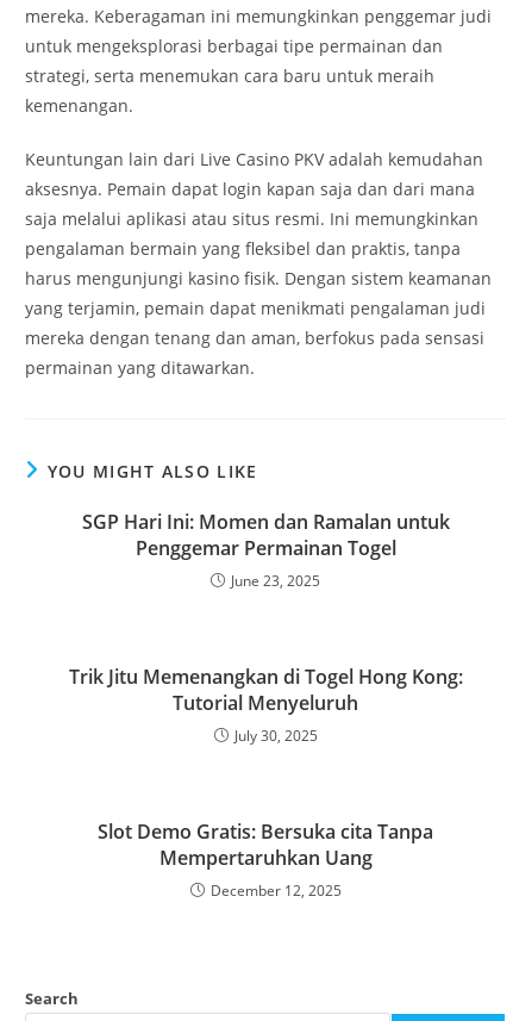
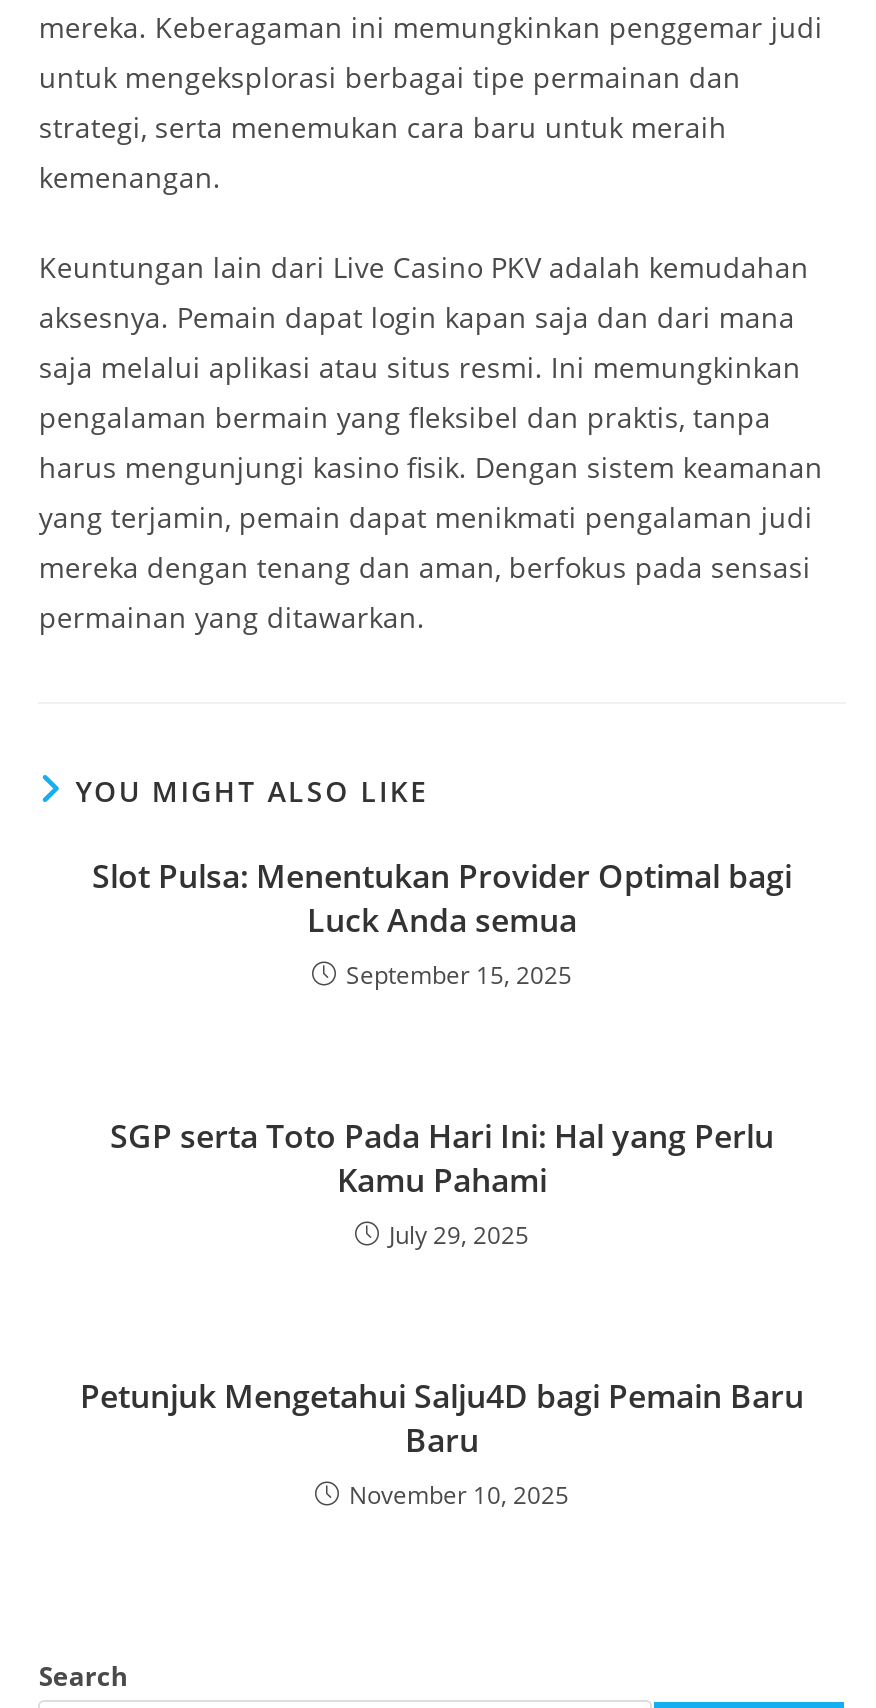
[82,509,449,591] SGP Hari Ini: Momen dan Ramalan untuk | Penggemar Permainan Togel | June 23, 2025 -> [92,854,792,992] Slot Pulsa: Menentukan Provider Optimal bagi | Luck Anda semua | September 15, 2025
[68,664,462,746] Trik Jitu Memenangkan di Togel Hong Kong: | Tutorial Menyeluruh | July 30, 2025 -> [110,1114,774,1252] SGP serta Toto Pada Hari Ini: Hal yang Perlu | Kamu Pahami | July 29, 2025
[98,818,433,901] Slot Demo Gratis: Bersuka cita Tanpa | Mempertaruhkan Uang | December 12, 2025 -> [80,1374,804,1512] Petunjuk Mengetahui Salju4D bagi Pemain Baru | Baru | November 10, 2025

